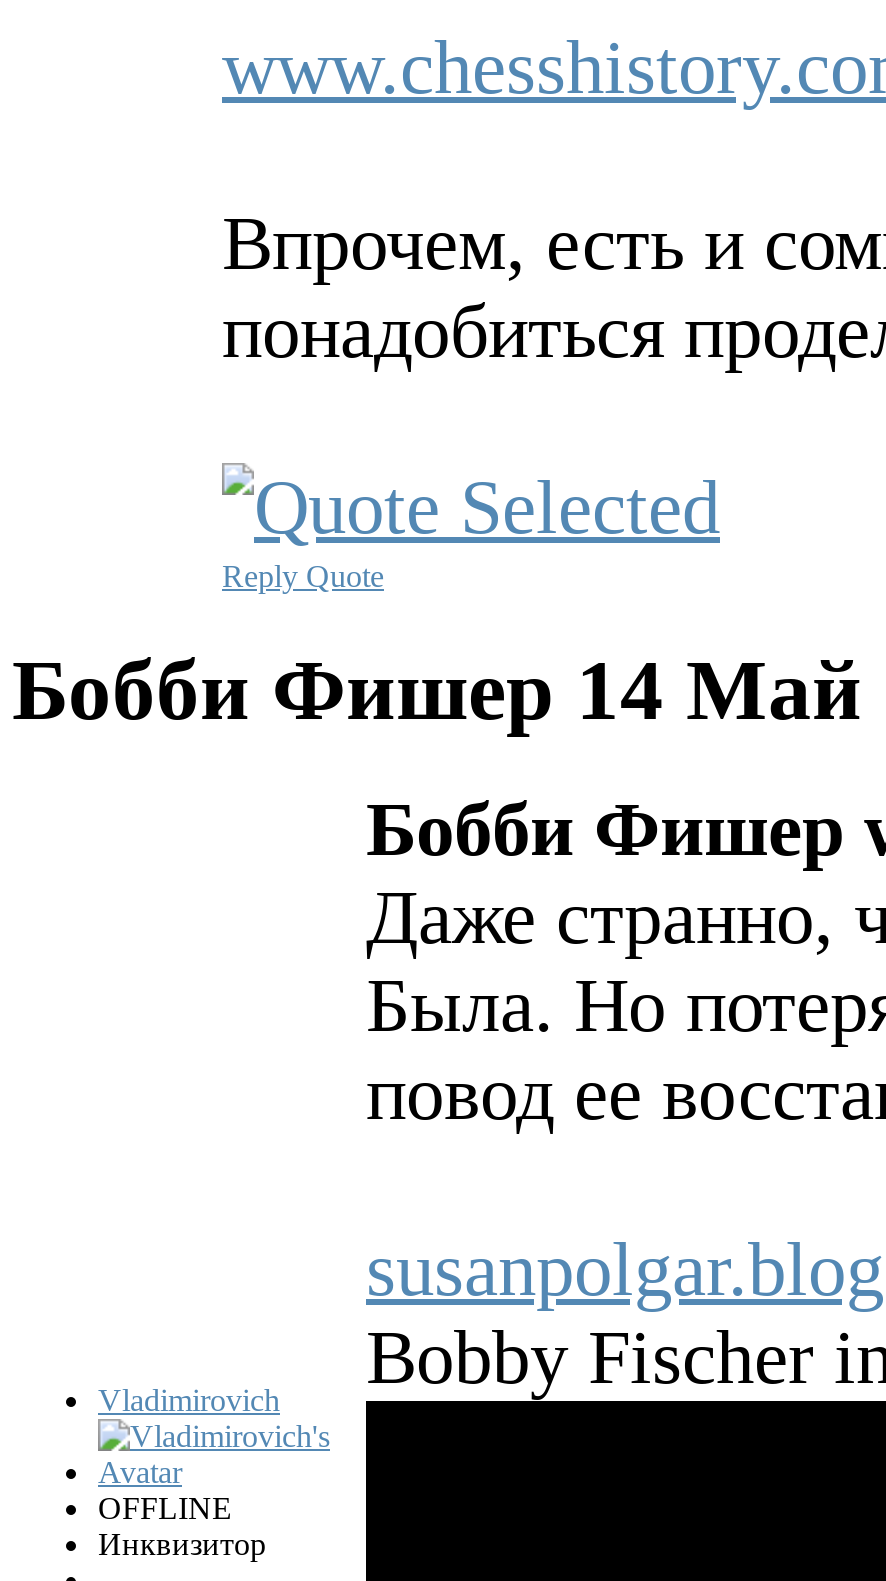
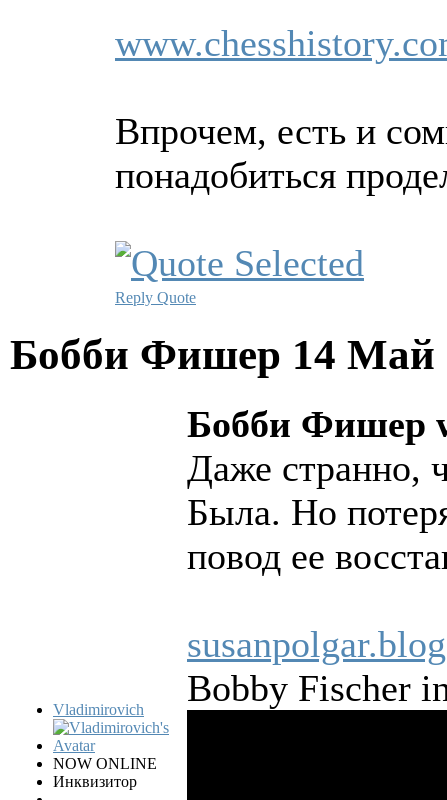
[98,1490,232,1524] OFFLINE -> [53,754,157,771] NOW ONLINE

